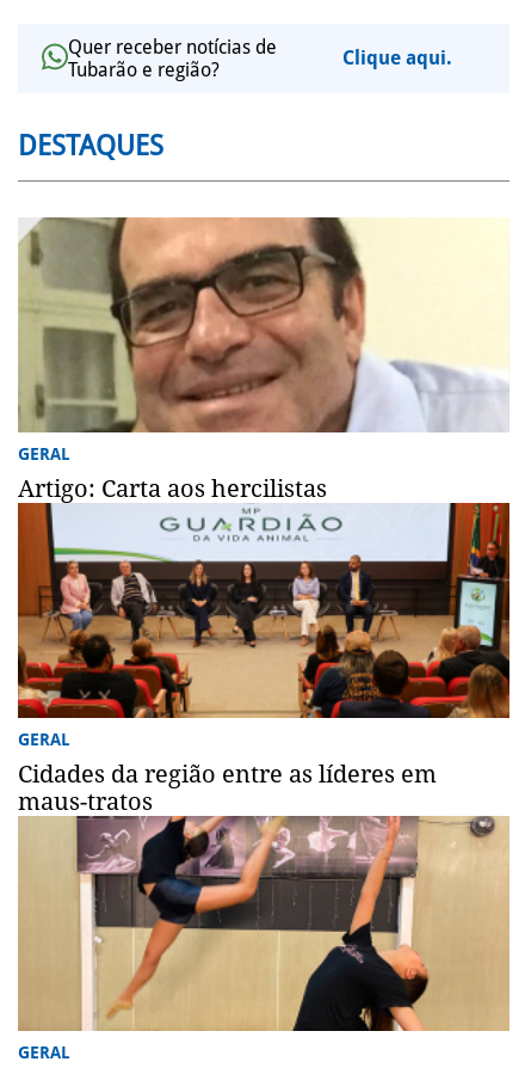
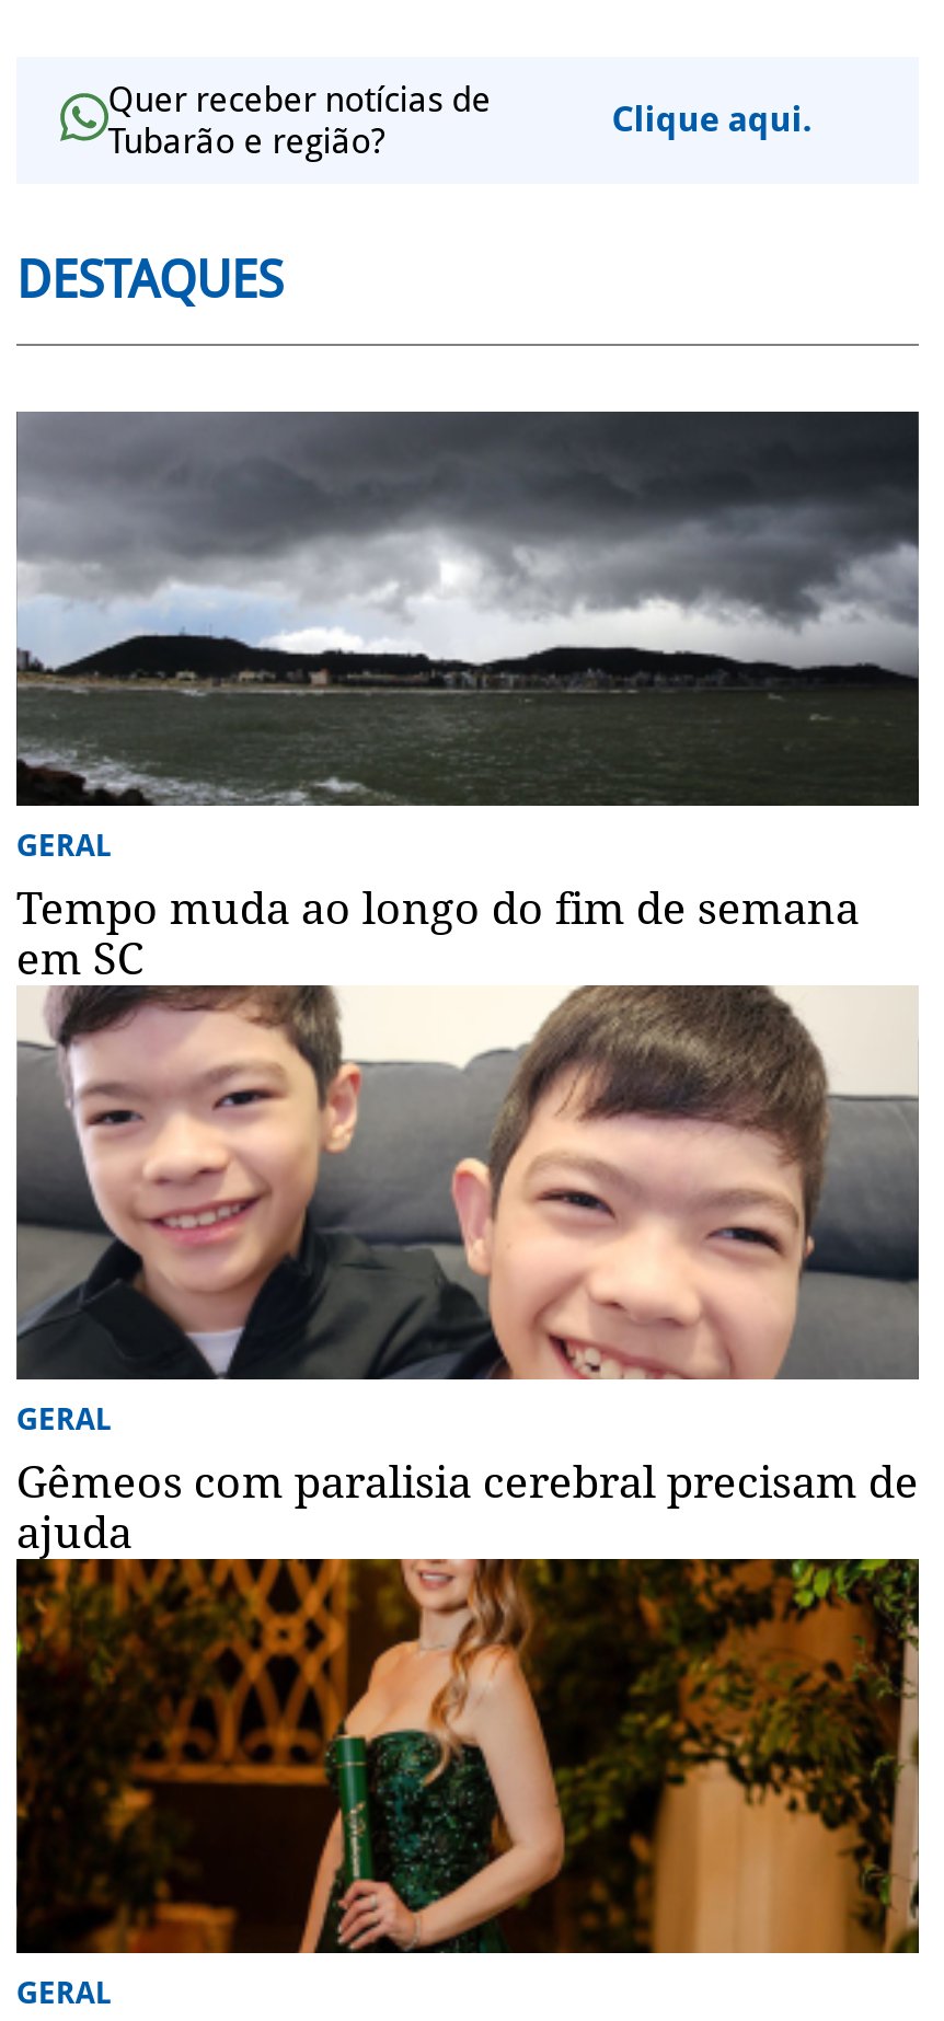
[18,216,509,502] [image] | Artigo: Carta aos hercilistas -> [14,409,921,984] [image] | Tempo muda ao longo do fim de semana | em SC
[17,502,511,815] [image] | Cidades da região entre as líderes em | maus-tratos -> [14,983,919,1558] [image] | Gêmeos com paralisia cerebral precisam de | ajuda
[18,815,509,1032] [image] -> [14,1557,921,1955] [image]

